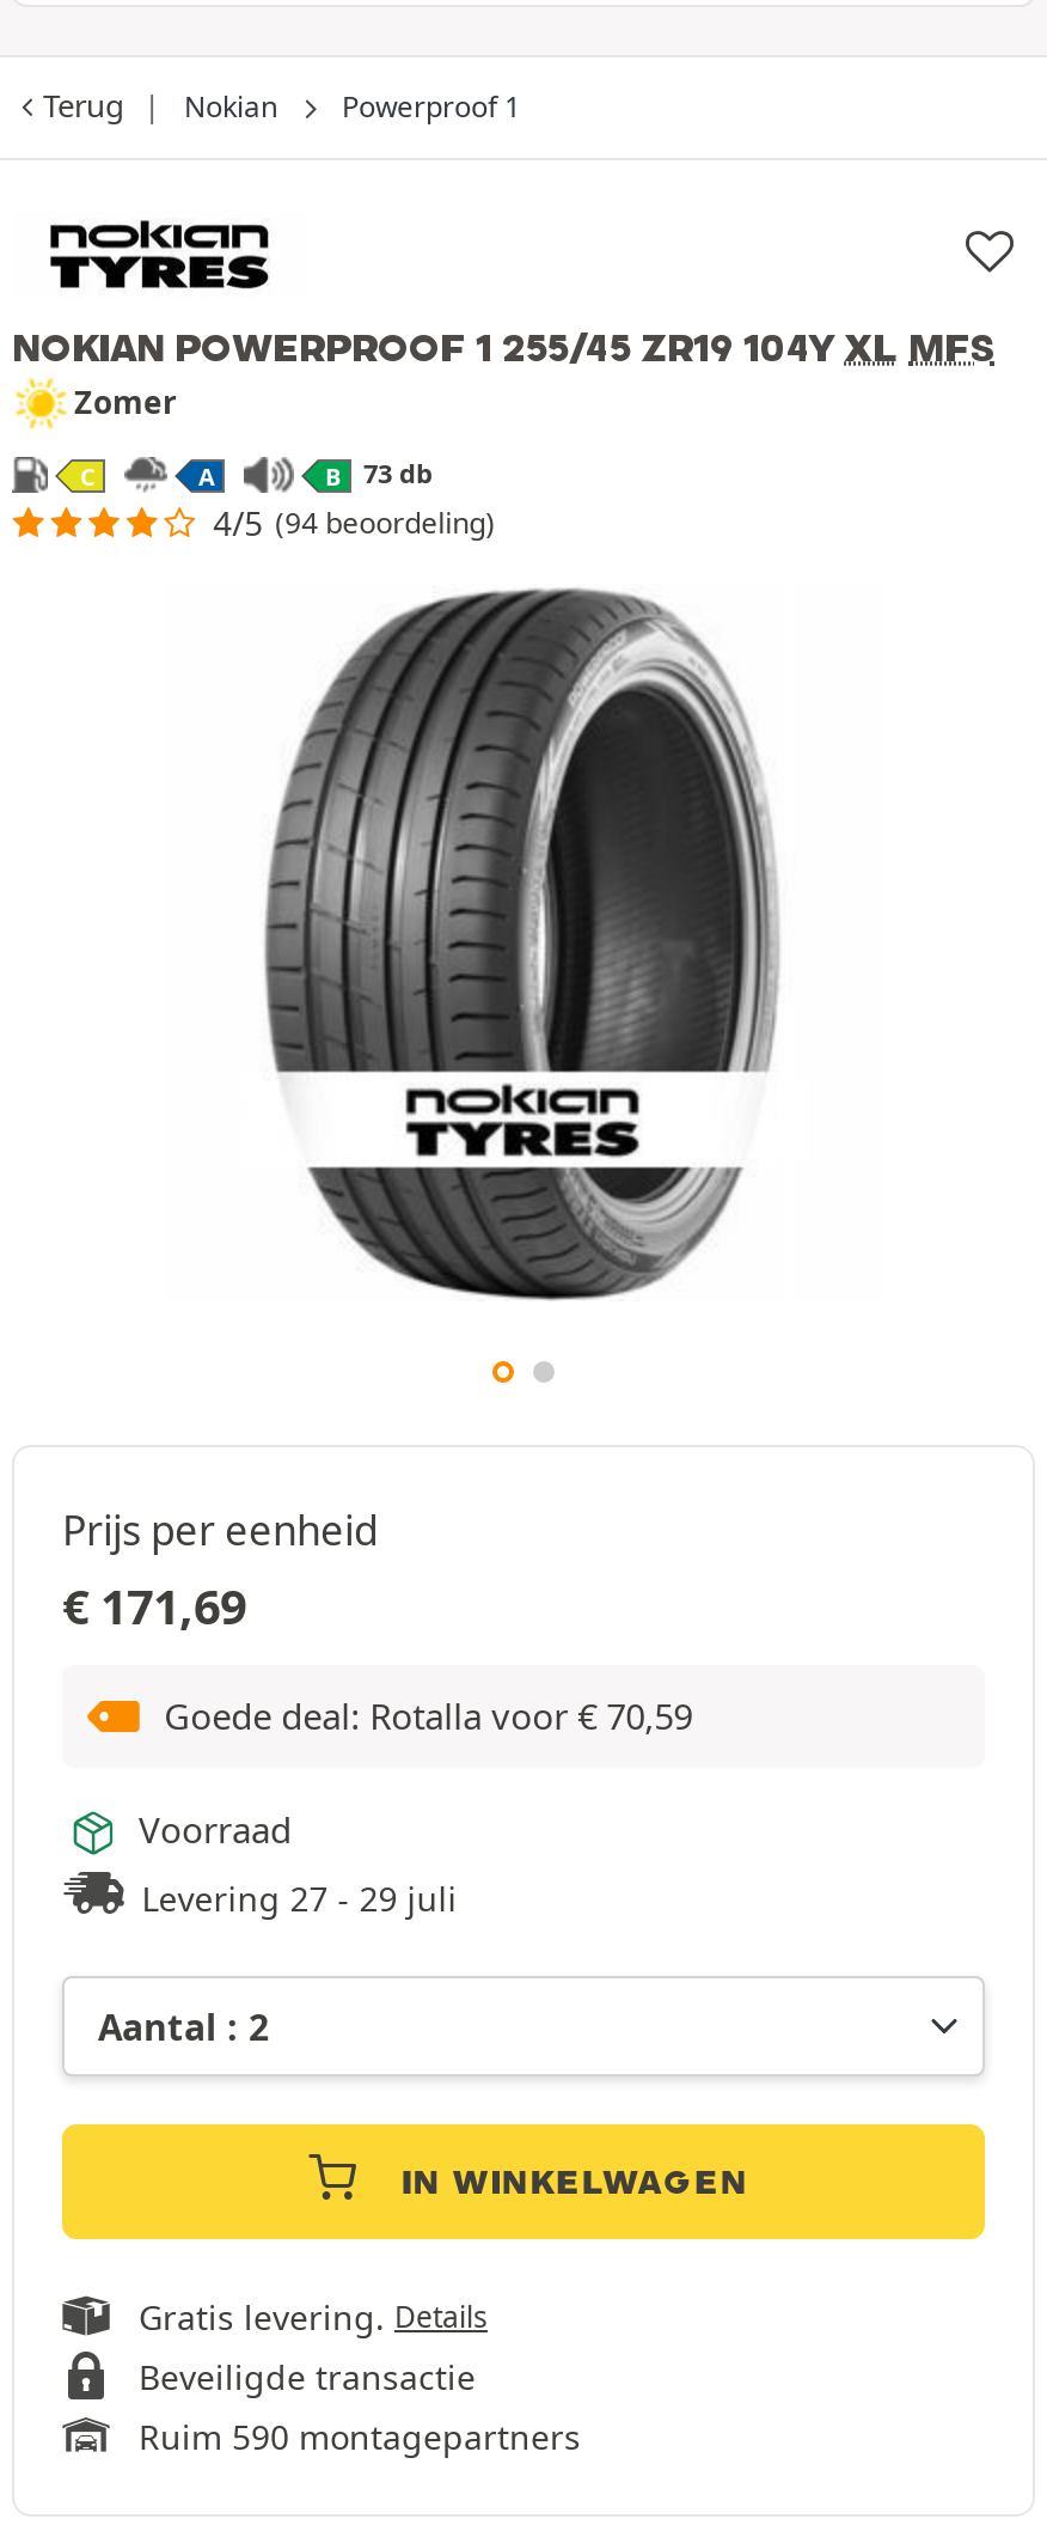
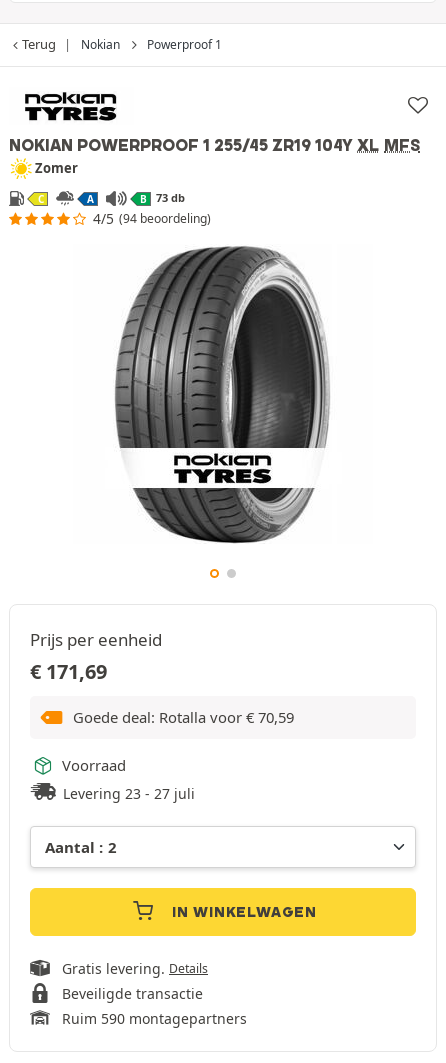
[142,1877,457,1922] Levering 27 - 29 juli -> [63,784,195,803] Levering 23 - 27 juli

